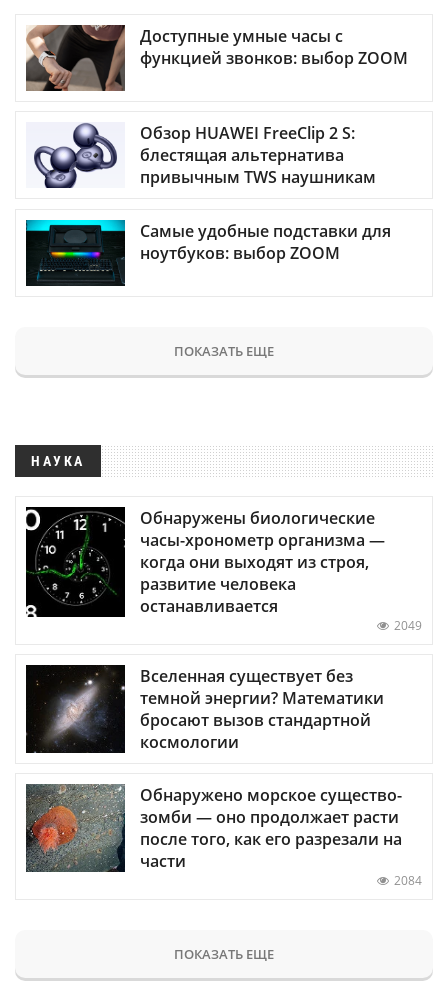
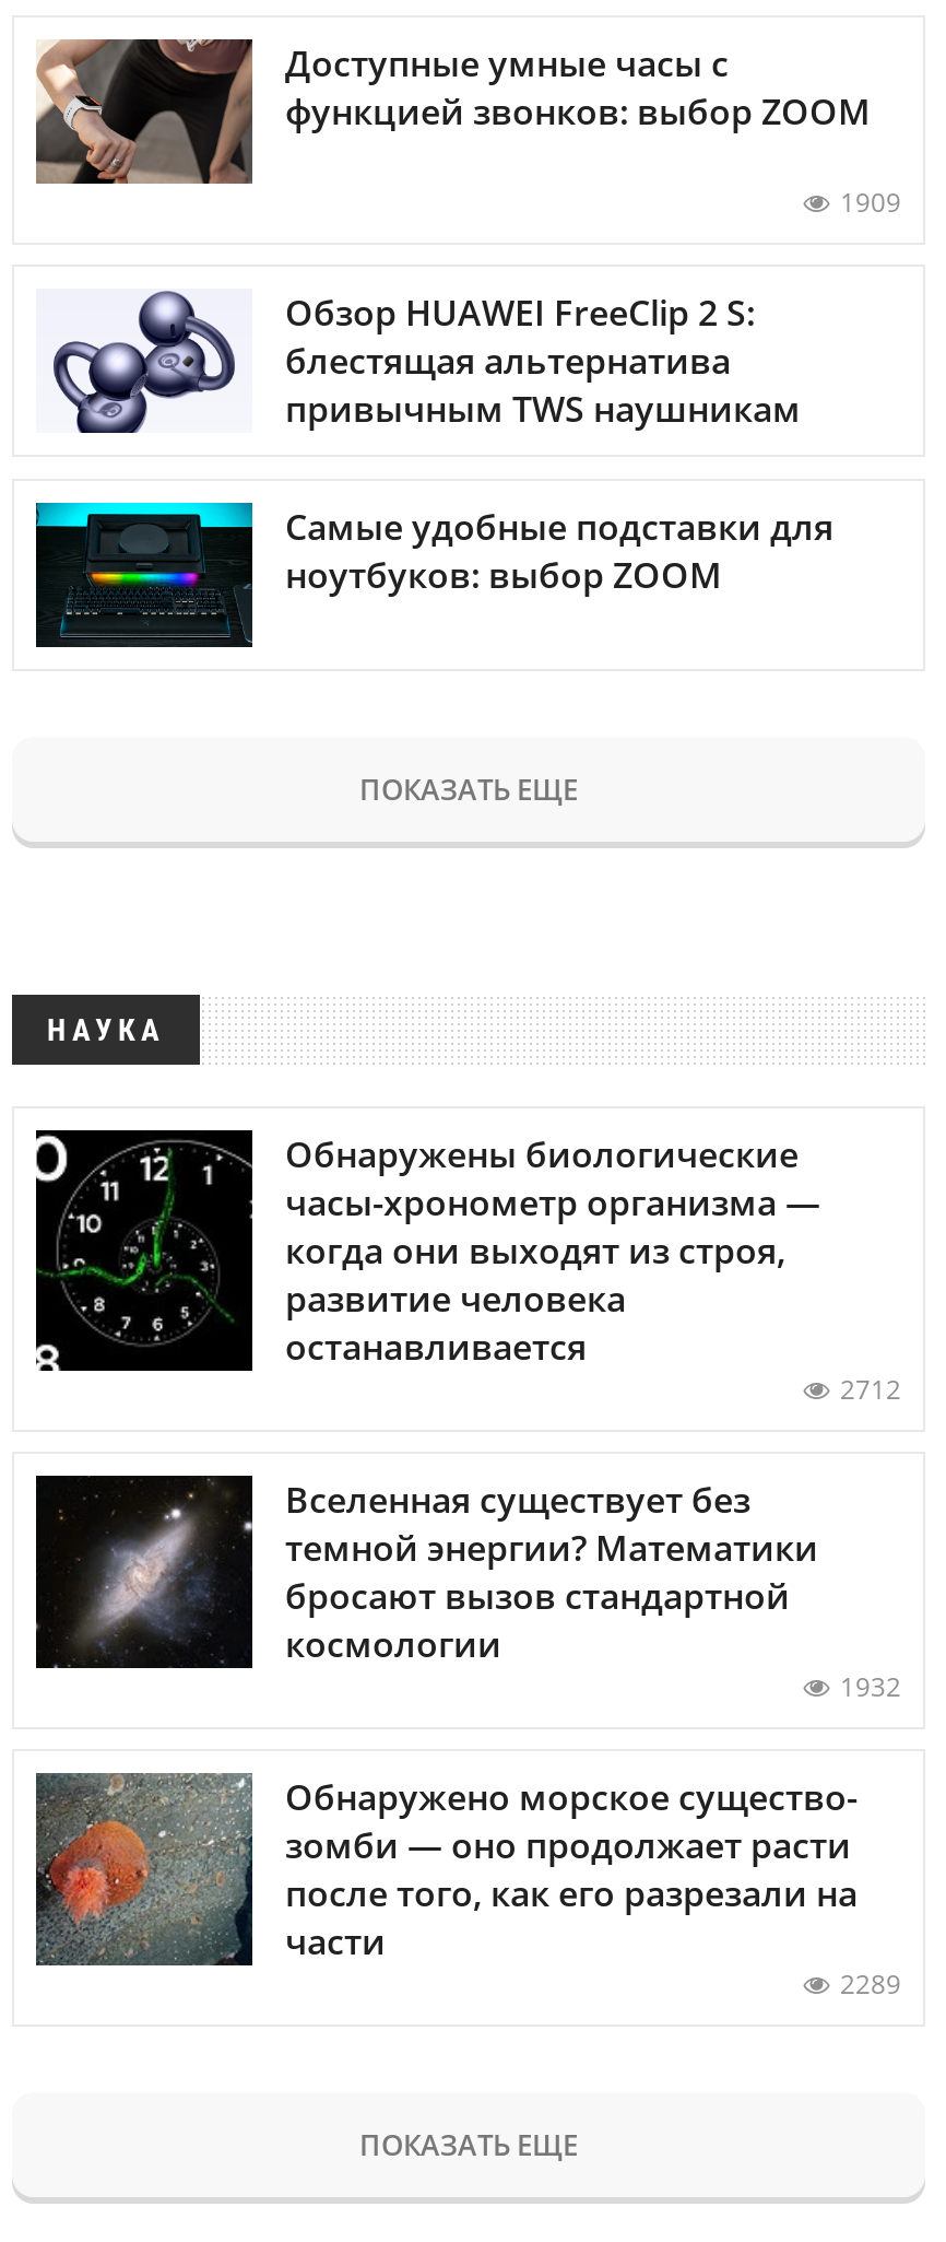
none -> [840,184,901,221] 1909
[394,617,422,634] 2049 -> [840,1370,901,1407] 2712
none -> [840,1668,901,1705] 1932
[394,872,422,889] 2084 -> [840,1965,901,2003] 2289

